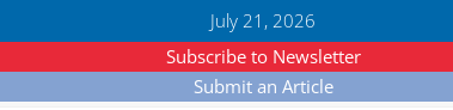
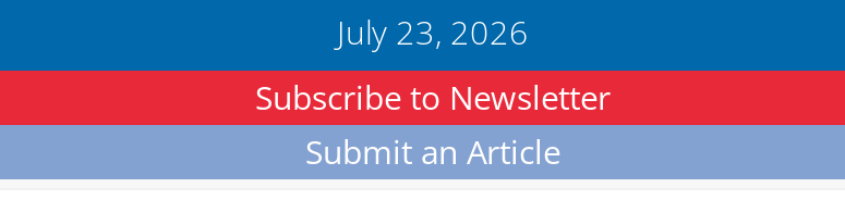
[210,8,316,32] July 21, 2026 -> [337,10,529,53] July 23, 2026

